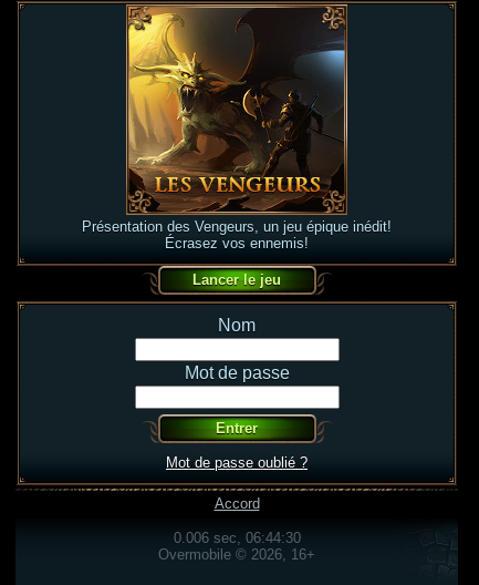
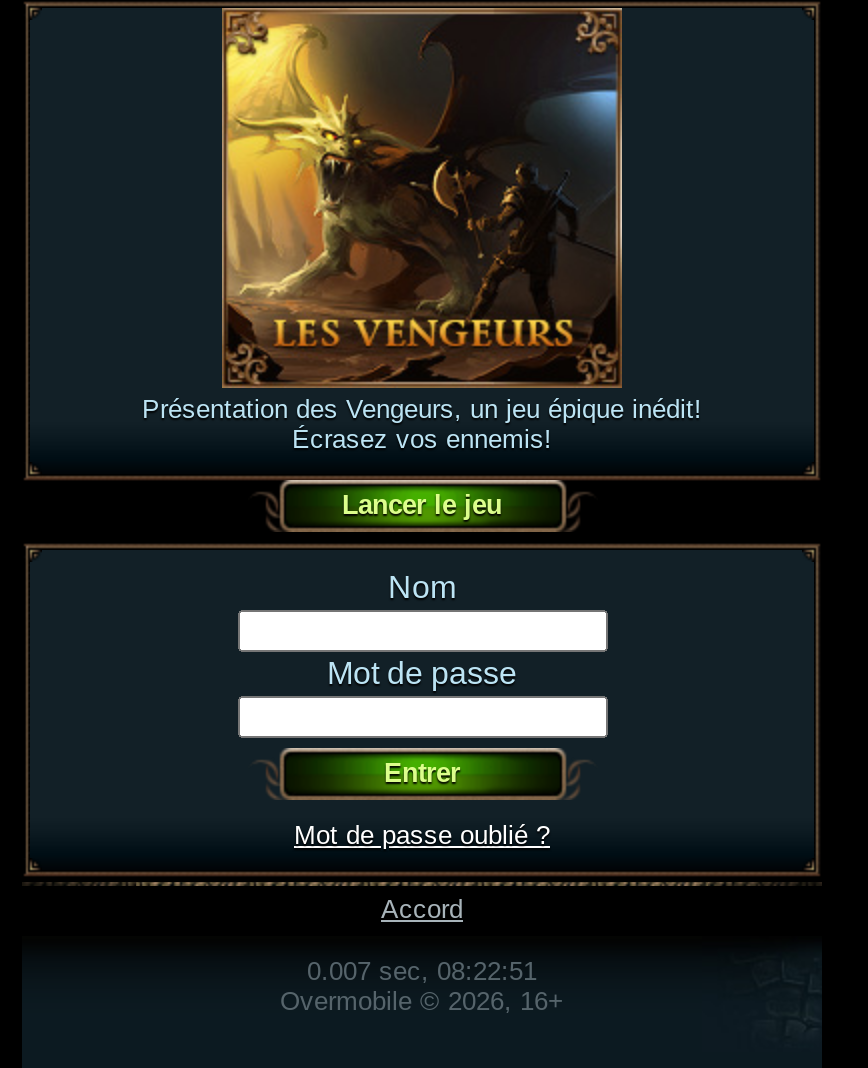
[173,529,300,546] 0.006 sec, 06:44:30 -> [307,955,537,985] 0.007 sec, 08:22:51

